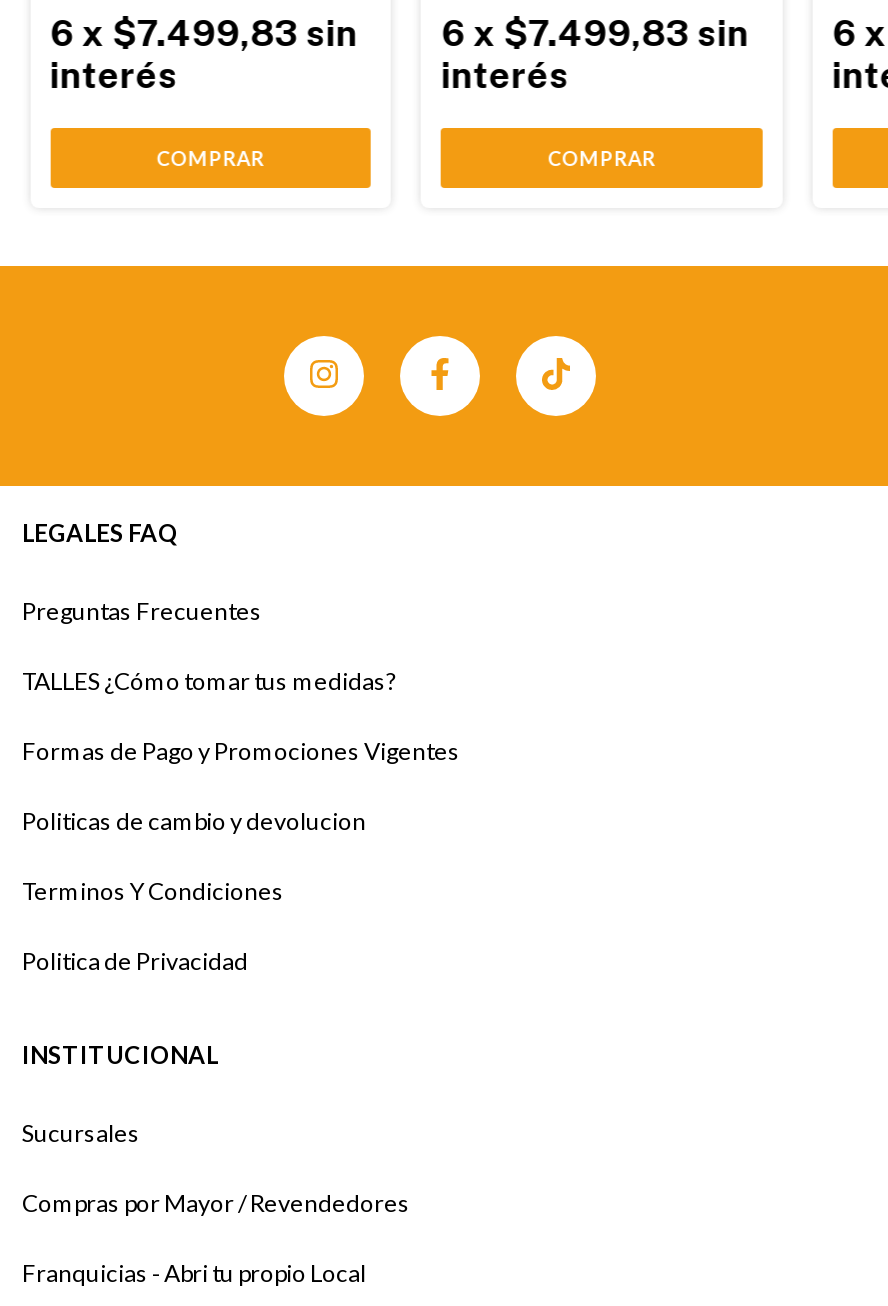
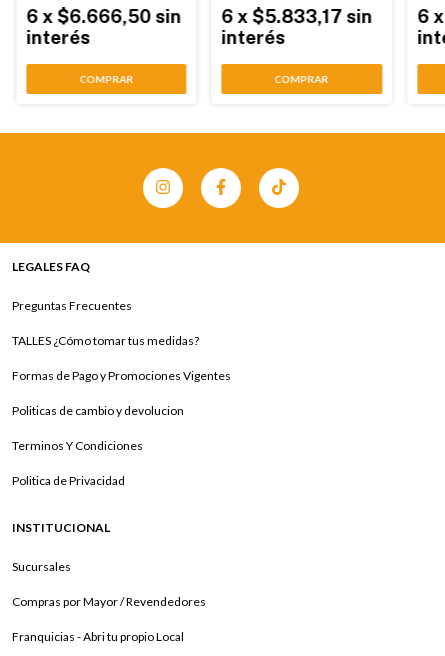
[50,11,358,53] 6 x $7.499,83 sin -> [26,6,181,27] 6 x $6.666,50 sin
[441,11,749,53] 6 x $7.499,83 sin -> [221,6,372,27] 6 x $5.833,17 sin

